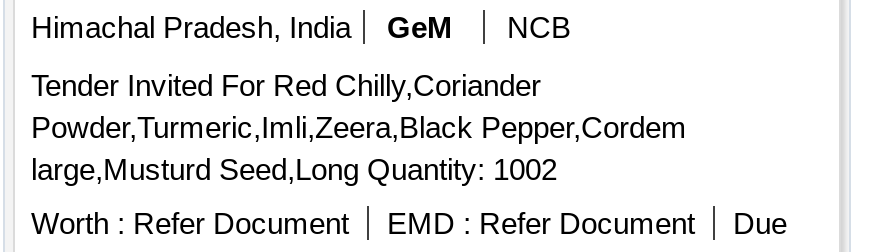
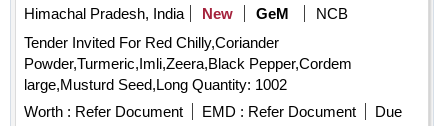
none -> [202,5,233,22] New

